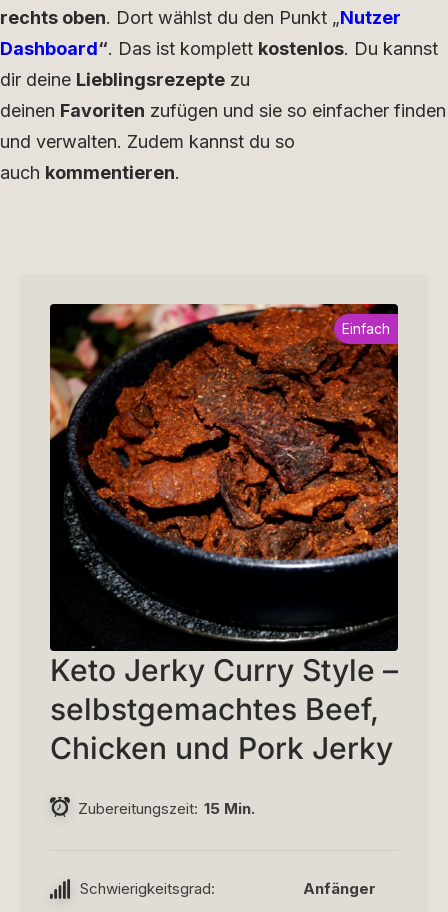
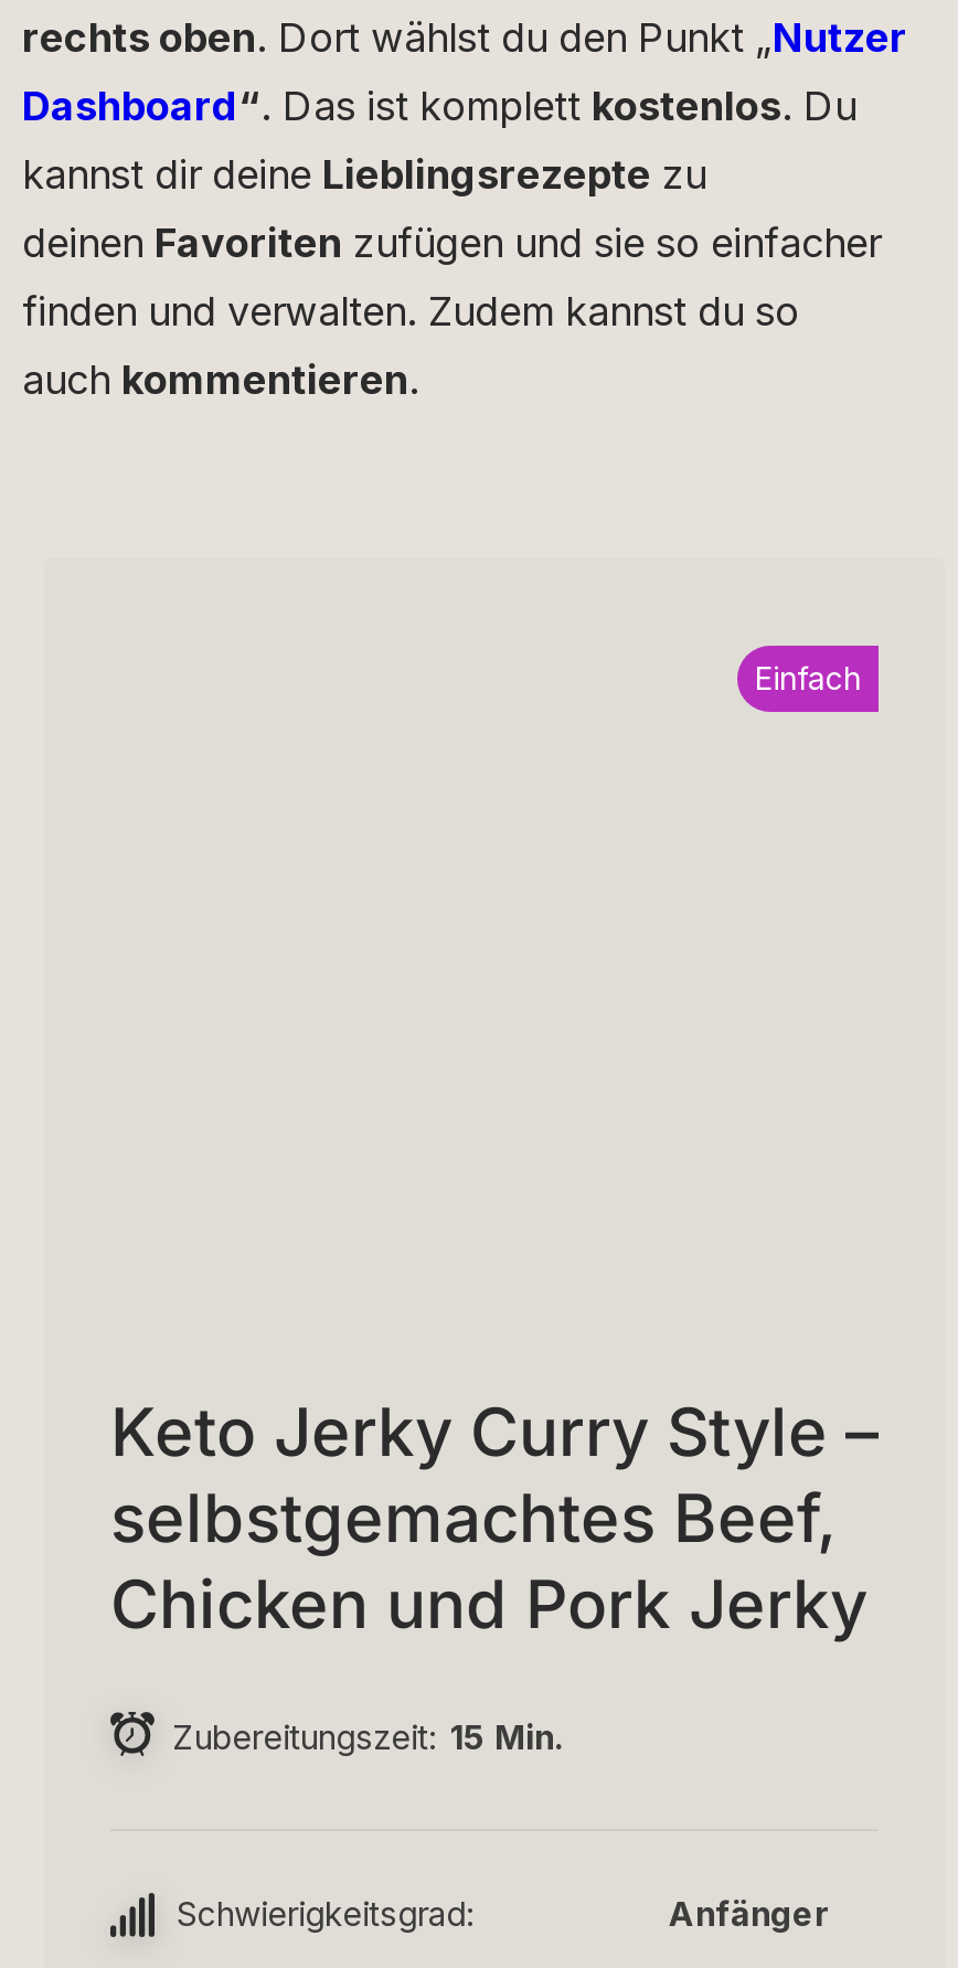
[49,303,399,650] [image] -> none

